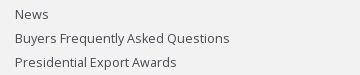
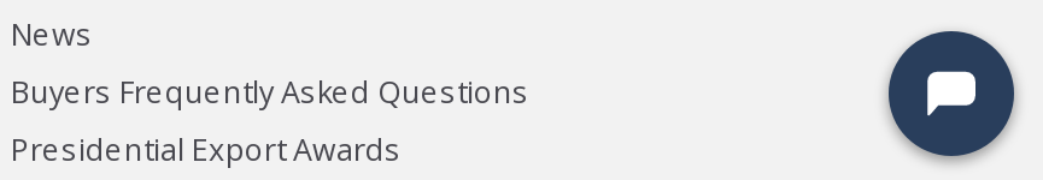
none -> [884,29,1019,166] [image]

